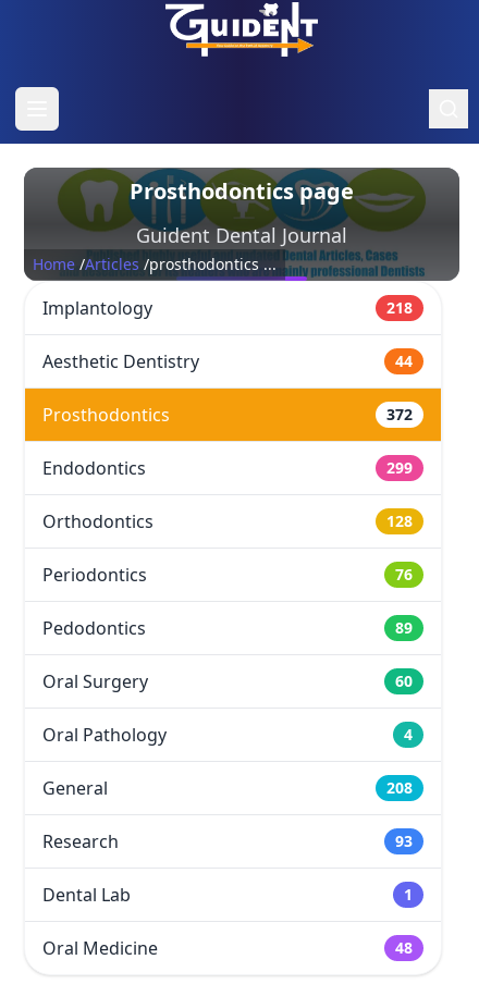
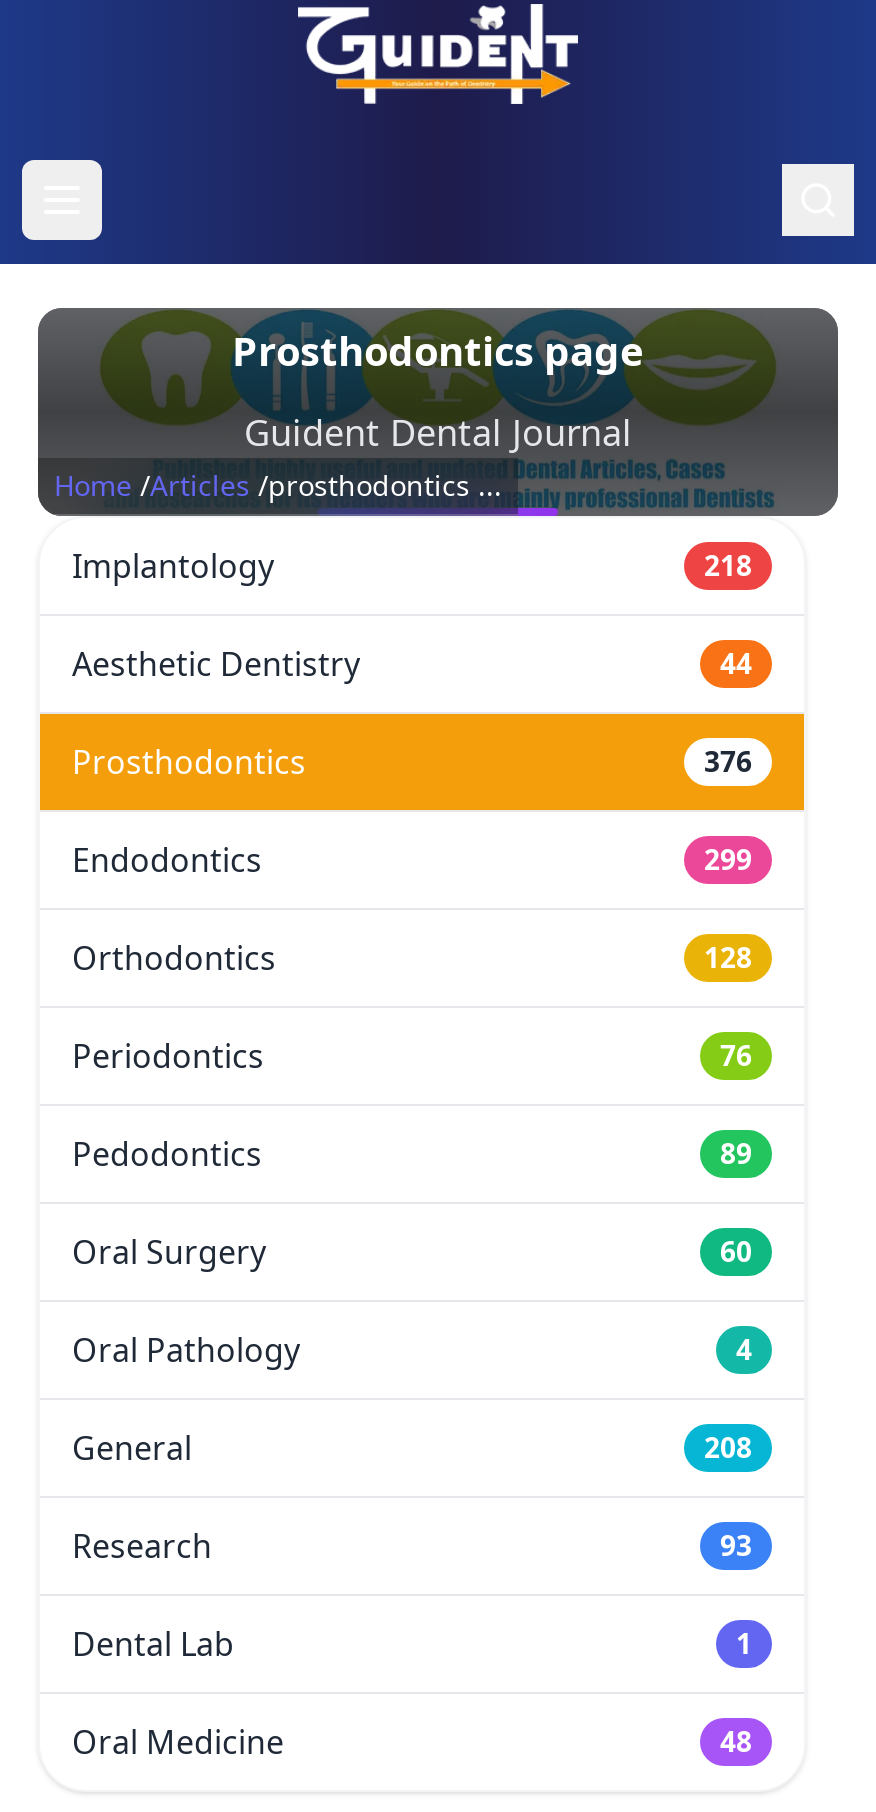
[386,404,413,425] 372 -> [704,742,752,780] 376

